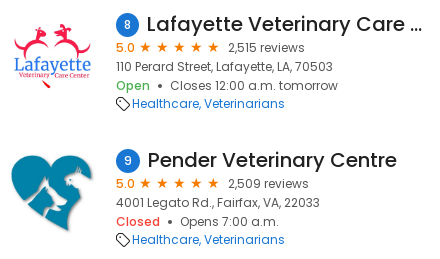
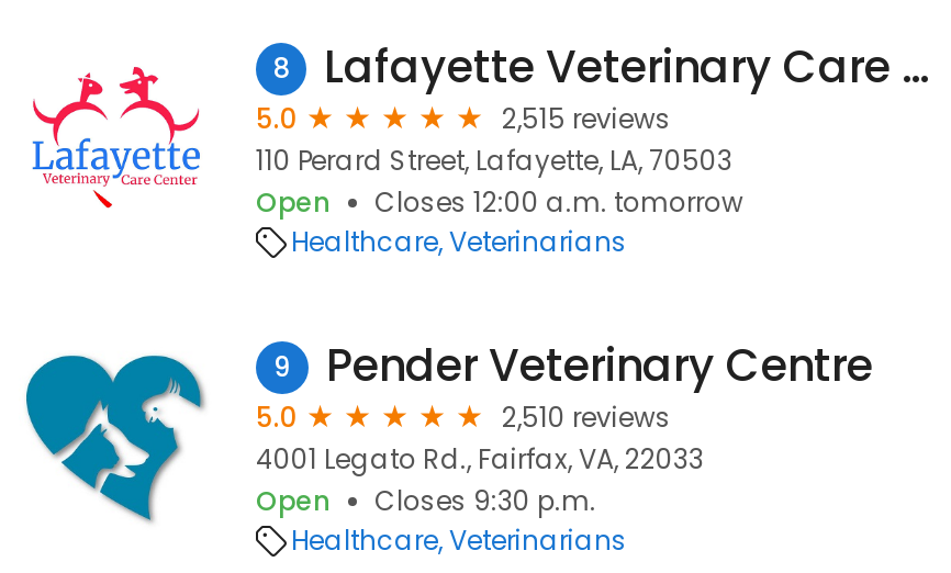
[228,175,309,192] 2,509 reviews -> [502,398,671,436] 2,510 reviews
[116,213,279,230] Closed | Opens 7:00 a.m. -> [256,482,596,519] Open | Closes 9:30 p.m.

